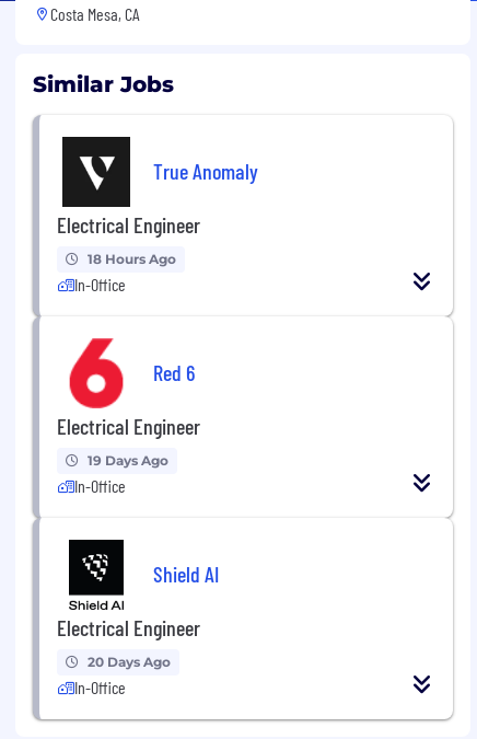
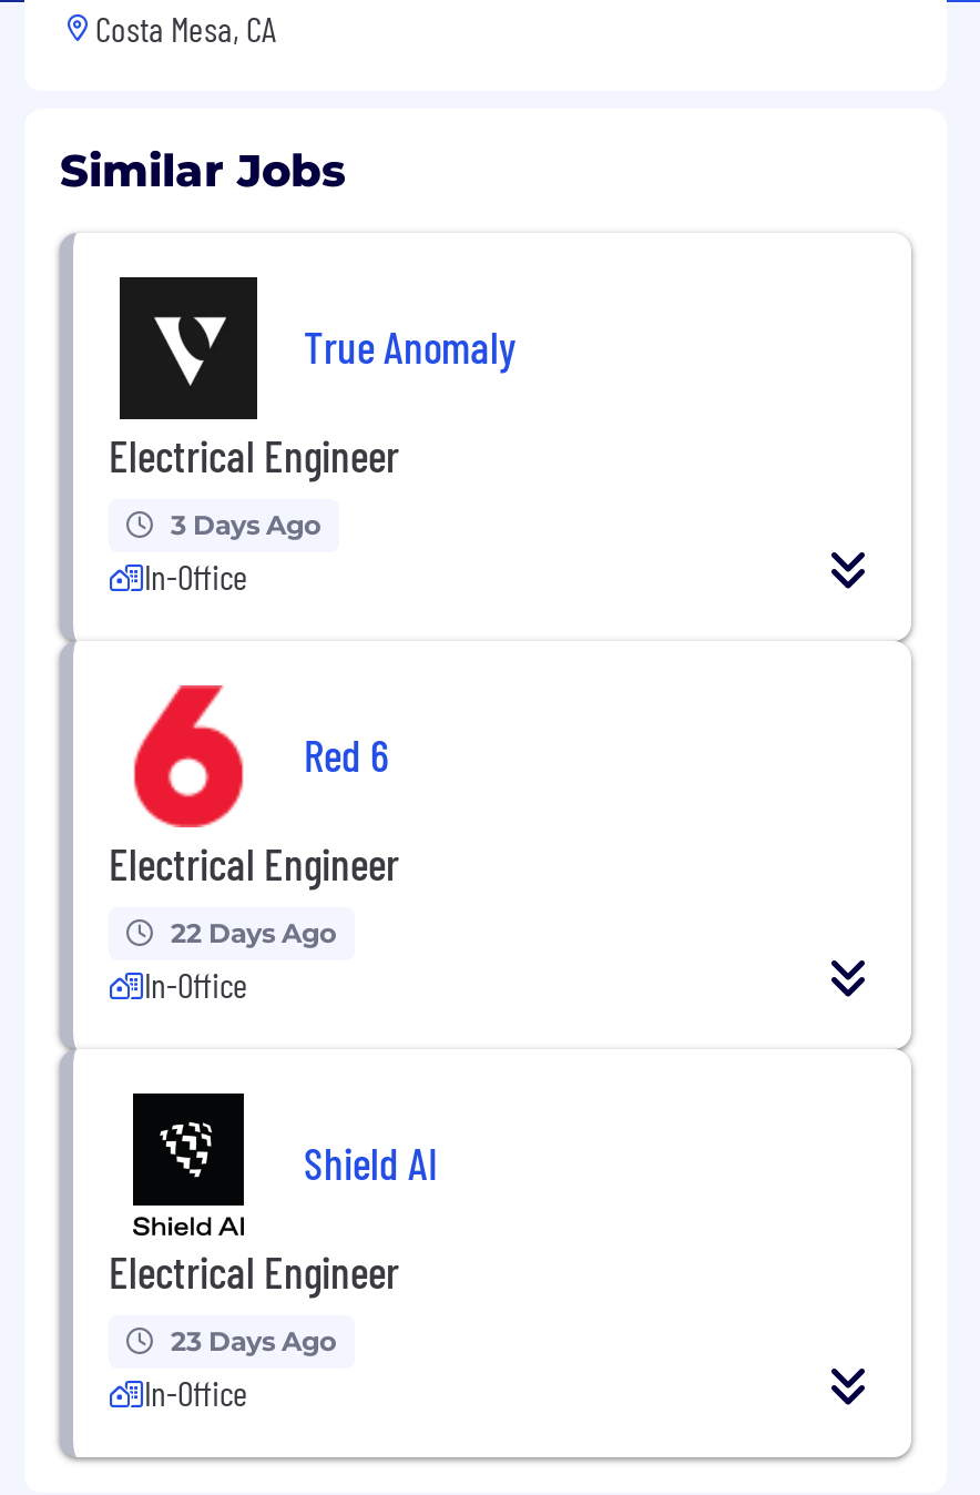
[88,251,176,267] 18 Hours Ago -> [171,508,321,542] 3 Days Ago
[88,452,168,469] 19 Days Ago -> [171,917,337,950] 22 Days Ago
[88,654,171,670] 20 Days Ago -> [171,1325,337,1358] 23 Days Ago

